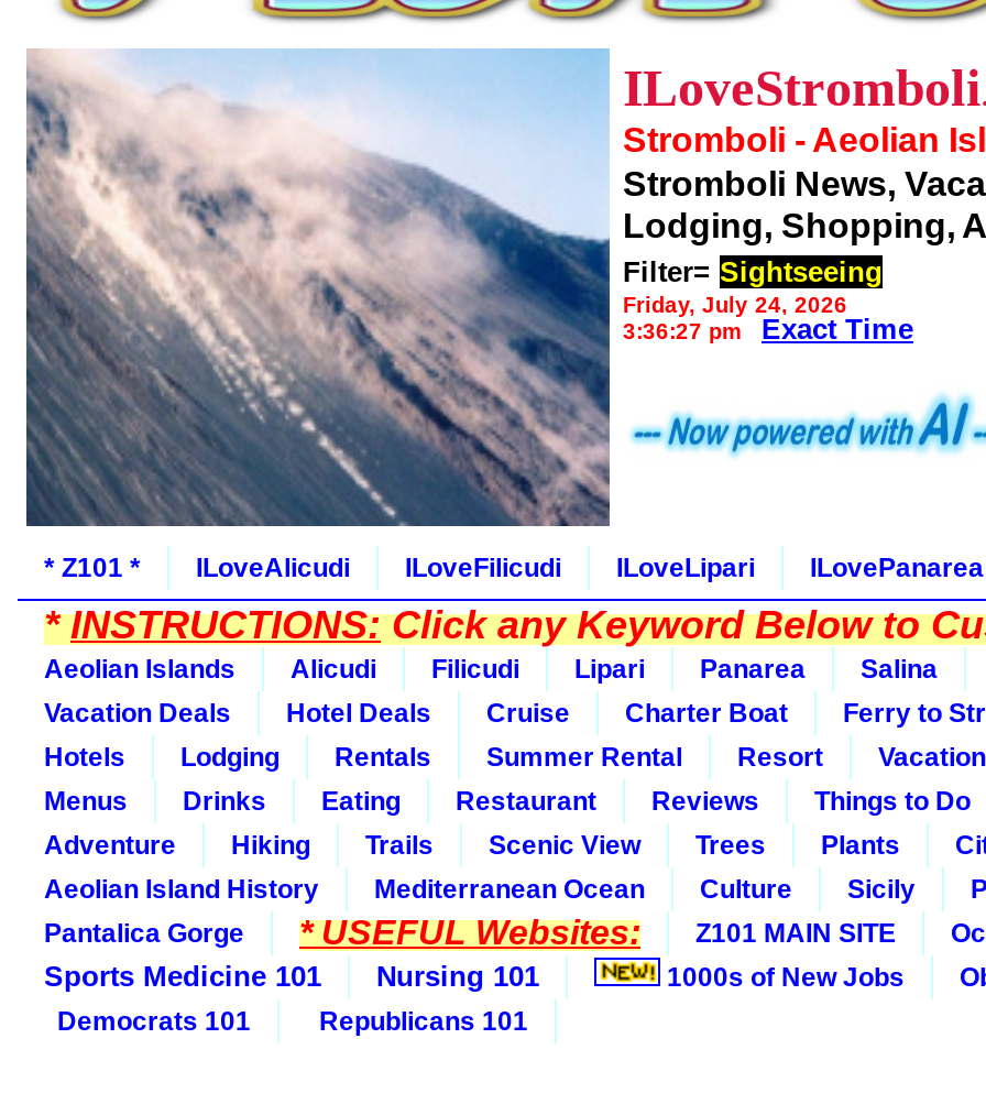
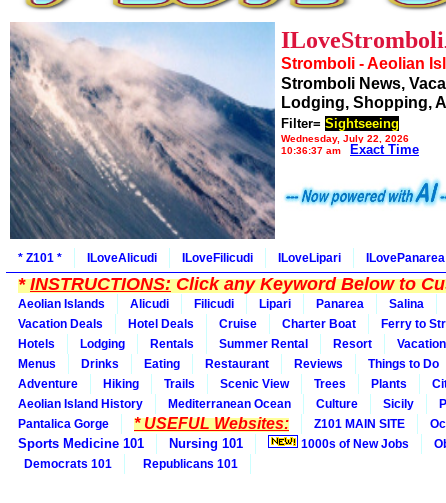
[623,293,847,343] Friday, July 24, 2026 | 3:36:27 pm -> [281,133,409,156] Wednesday, July 22, 2026 | 10:36:37 am

